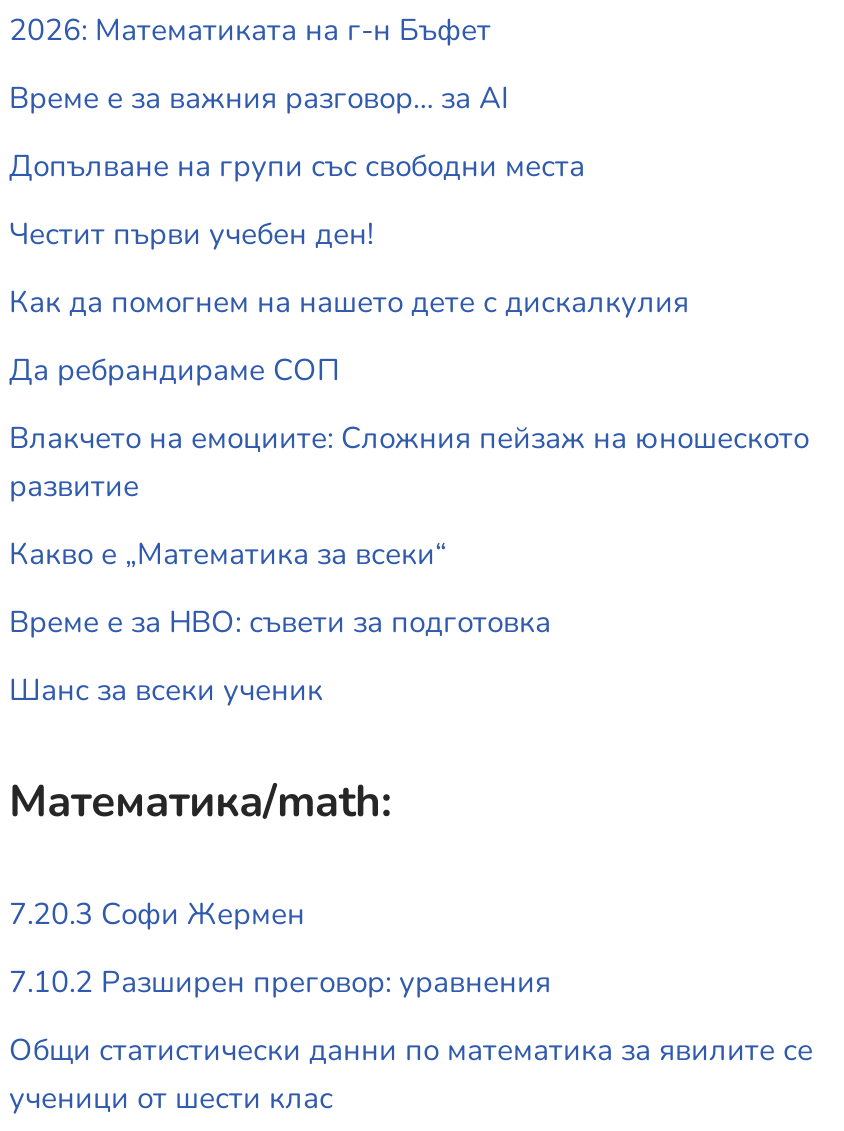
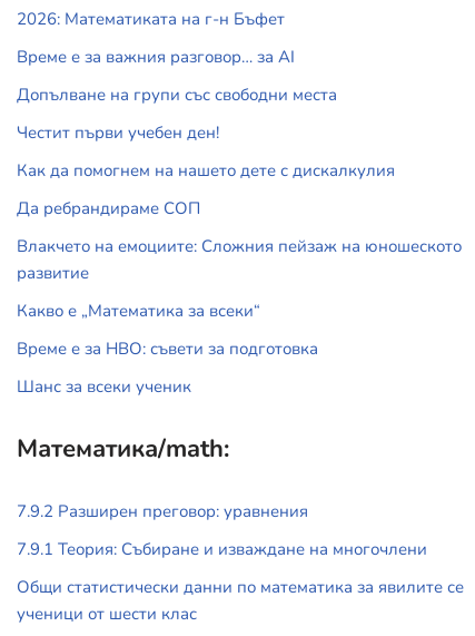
[9,895,305,935] 7.20.3 Софи Жермен -> [17,500,308,523] 7.9.2 Разширен преговор: уравнения
[9,963,551,1003] 7.10.2 Разширен преговор: уравнения -> [17,538,427,561] 7.9.1 Теория: Събиране и изваждане на многочлени

